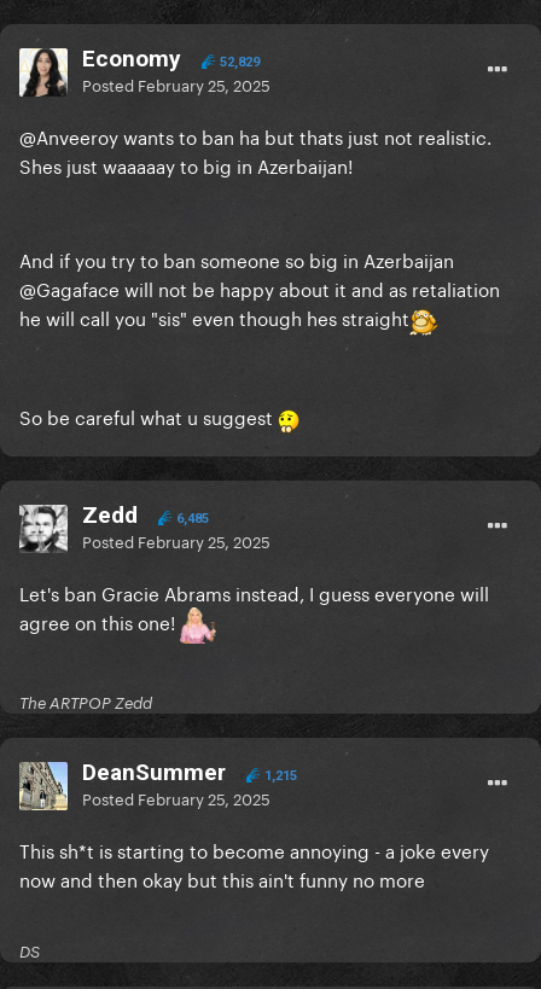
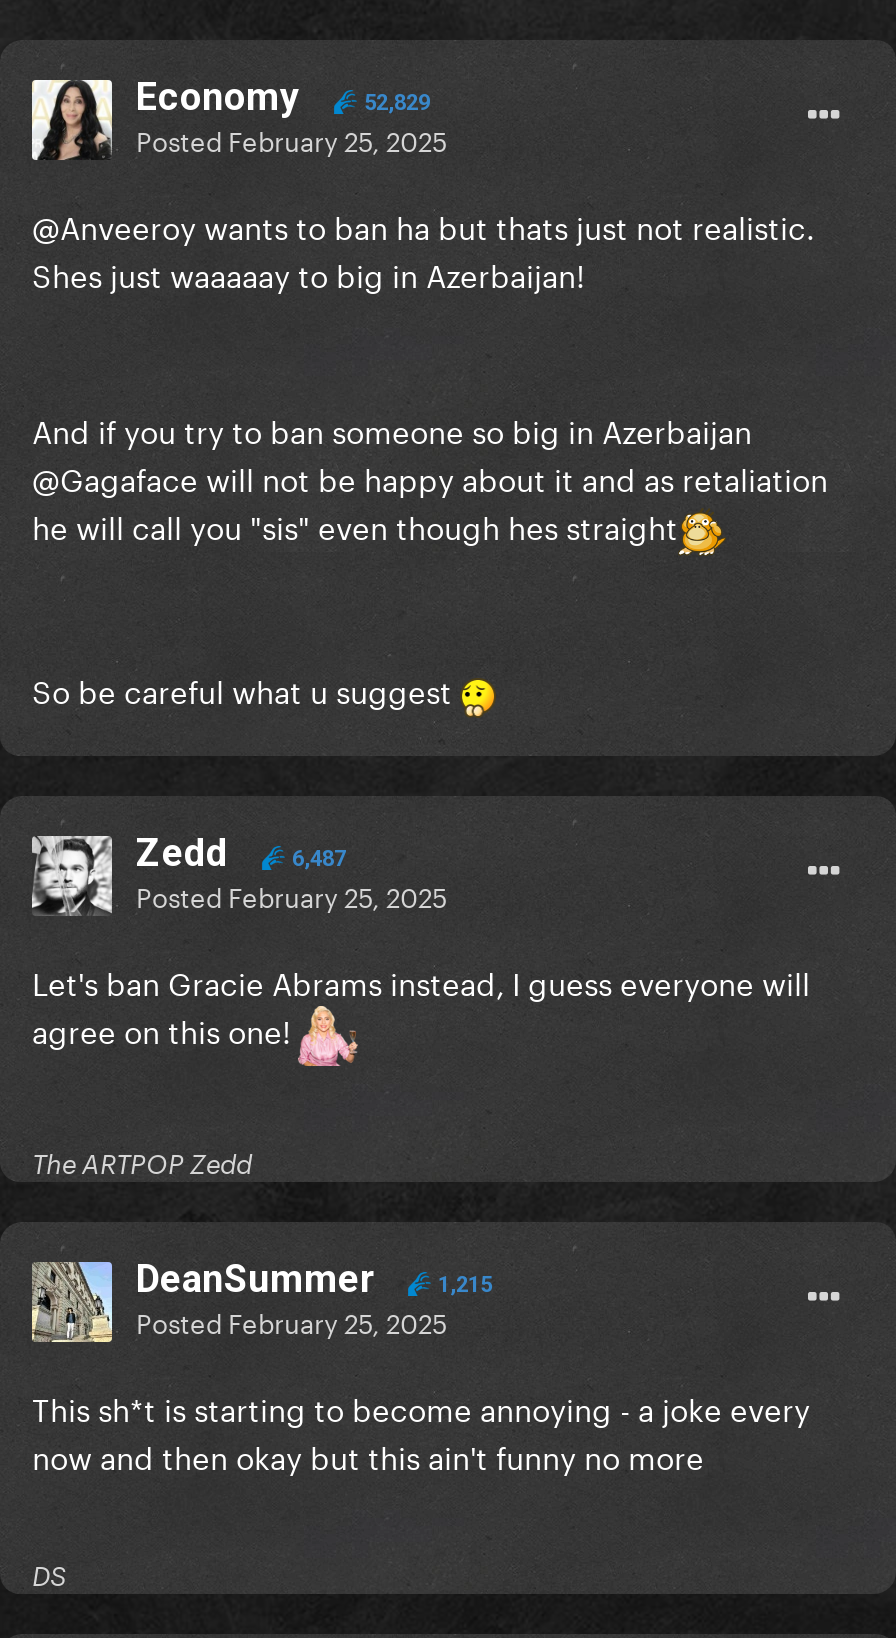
[173,511,209,527] 6,485 -> [286,847,346,873] 6,487

